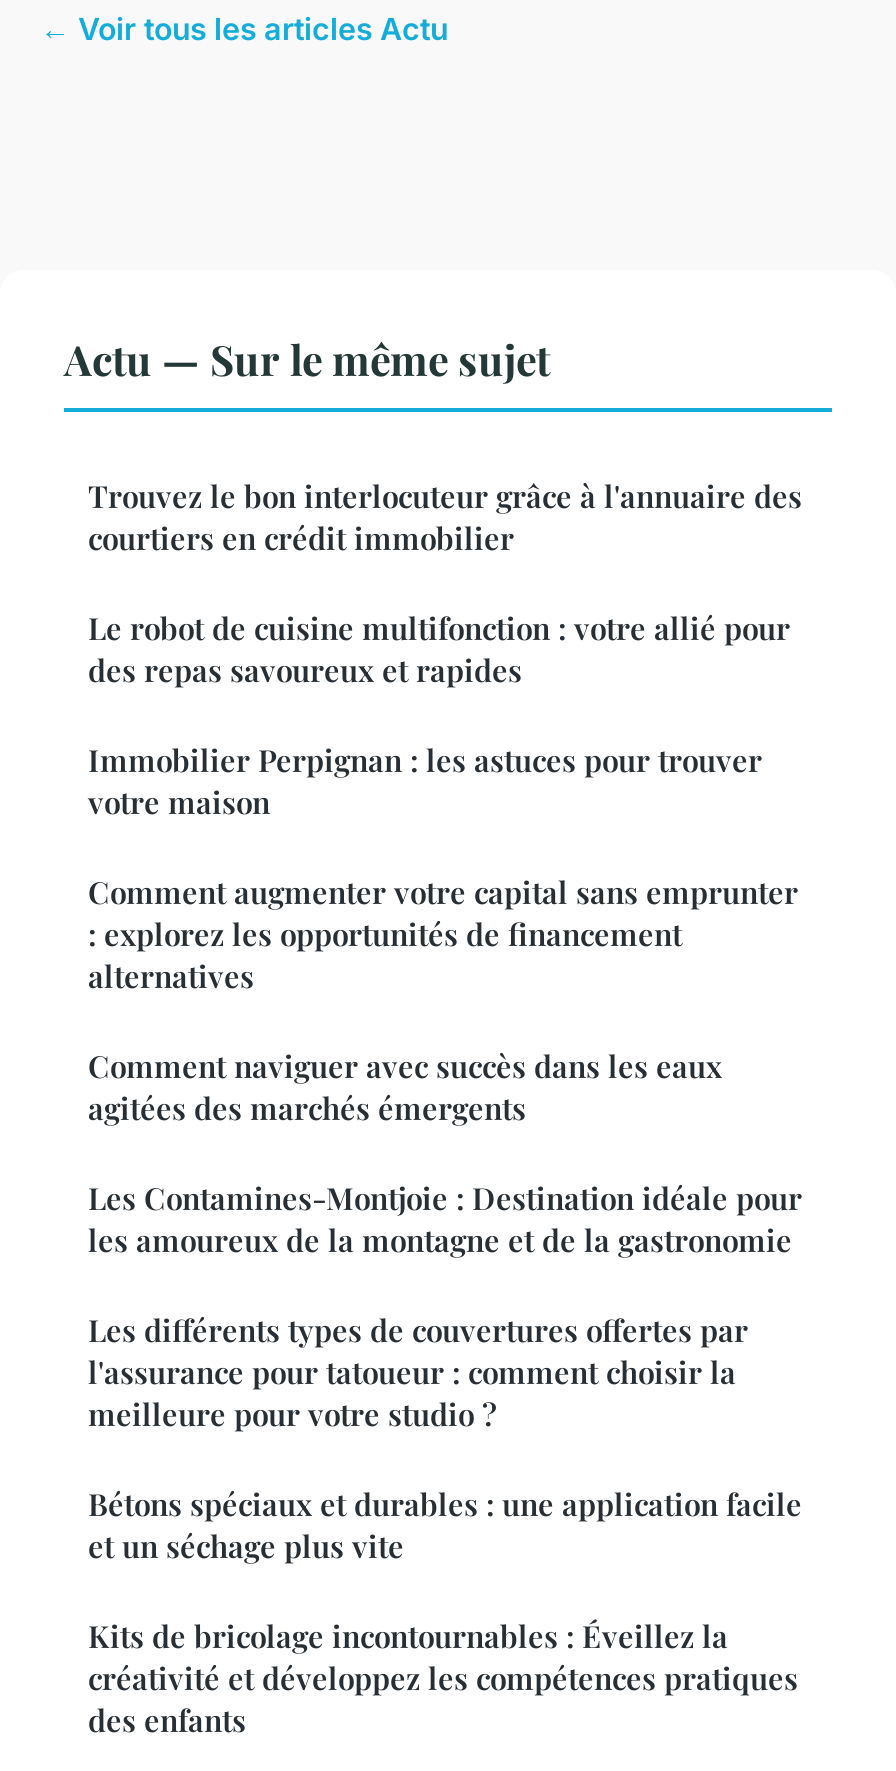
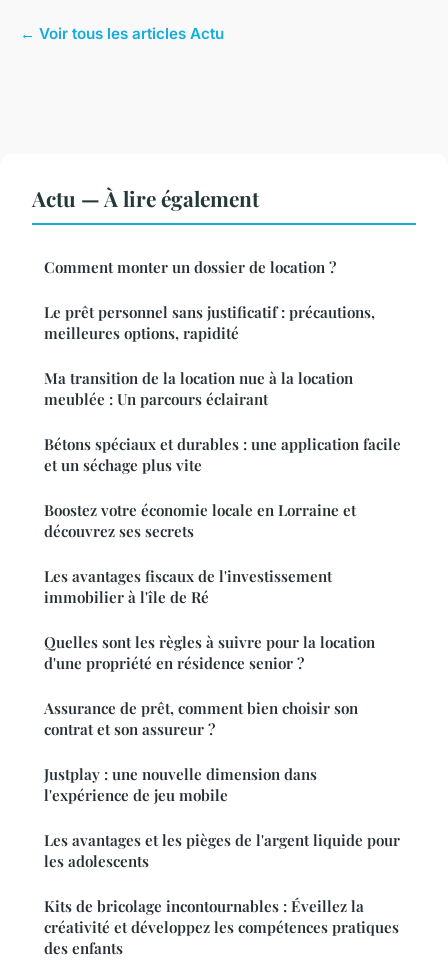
[64,330,802,1434] Actu — Sur le même sujet | Trouvez le bon interlocuteur grâce à l'annuaire des | courtiers en crédit immobilier | Le robot de cuisine multifonction : votre allié pour | des repas savoureux et rapides | Immobilier Perpignan : les astuces pour trouver | votre maison | Comment augmenter votre capital sans emprunter | : explorez les opportunités de financement | alternatives | Comment naviguer avec succès dans les eaux | agitées des marchés émergents | Les Contamines-Montjoie : Destination idéale pour | les amoureux de la montagne et de la gastronomie | Les différents types de couvertures offertes par | l'assurance pour tatoueur : comment choisir la | meilleure pour votre studio ? -> [32,184,375,409] Actu — À lire également | Comment monter un dossier de location ? | Le prêt personnel sans justificatif : précautions, | meilleures options, rapidité | Ma transition de la location nue à la location | meublée : Un parcours éclairant
moved [88,1484,802,1566] -> [44,434,401,475]: Bétons spéciaux et durables : une application facile | et un séchage plus vite
none -> [44,500,400,871] Boostez votre économie locale en Lorraine et | découvrez ses secrets | Les avantages fiscaux de l'investissement | immobilier à l'île de Ré | Quelles sont les règles à suivre pour la location | d'une propriété en résidence senior ? | Assurance de prêt, comment bien choisir son | contrat et son assureur ? | Justplay : une nouvelle dimension dans | l'expérience de jeu mobile | Les avantages et les pièges de l'argent liquide pour | les adolescents

